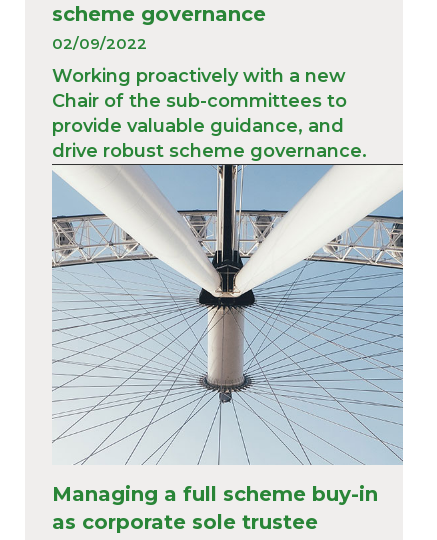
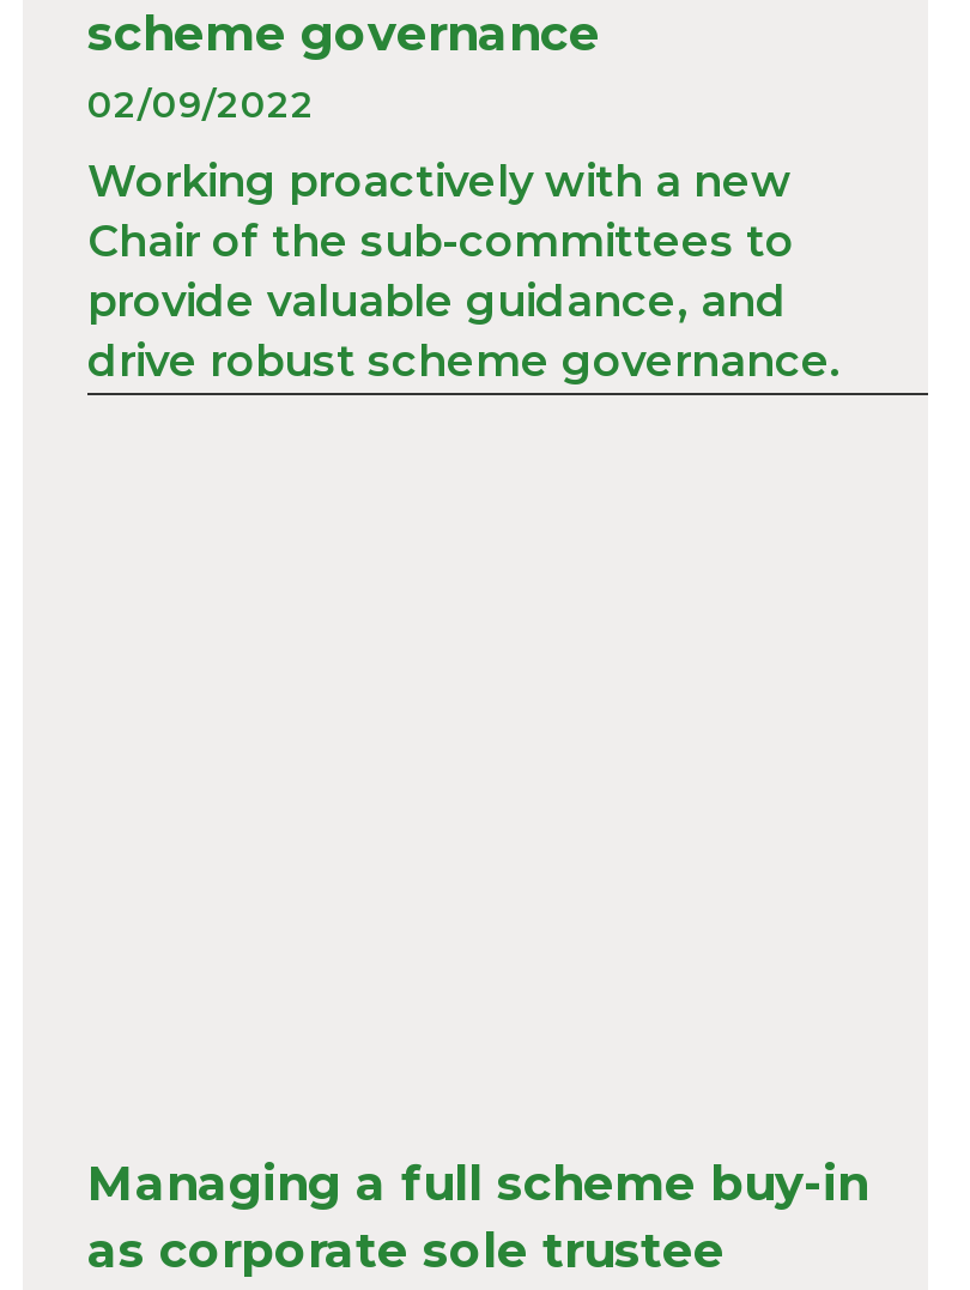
[51,165,404,465] [image] -> none

